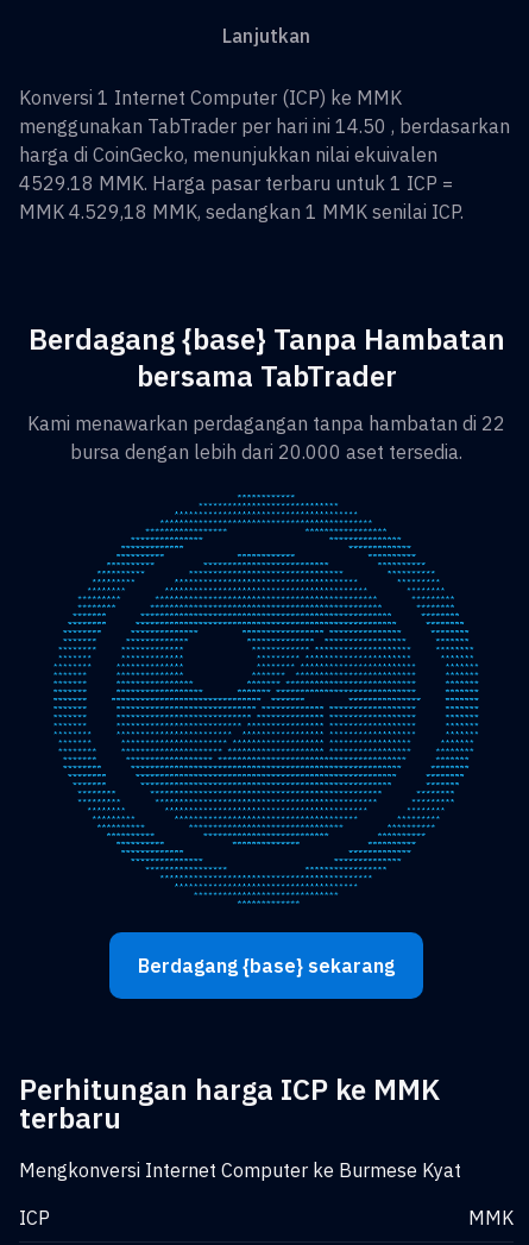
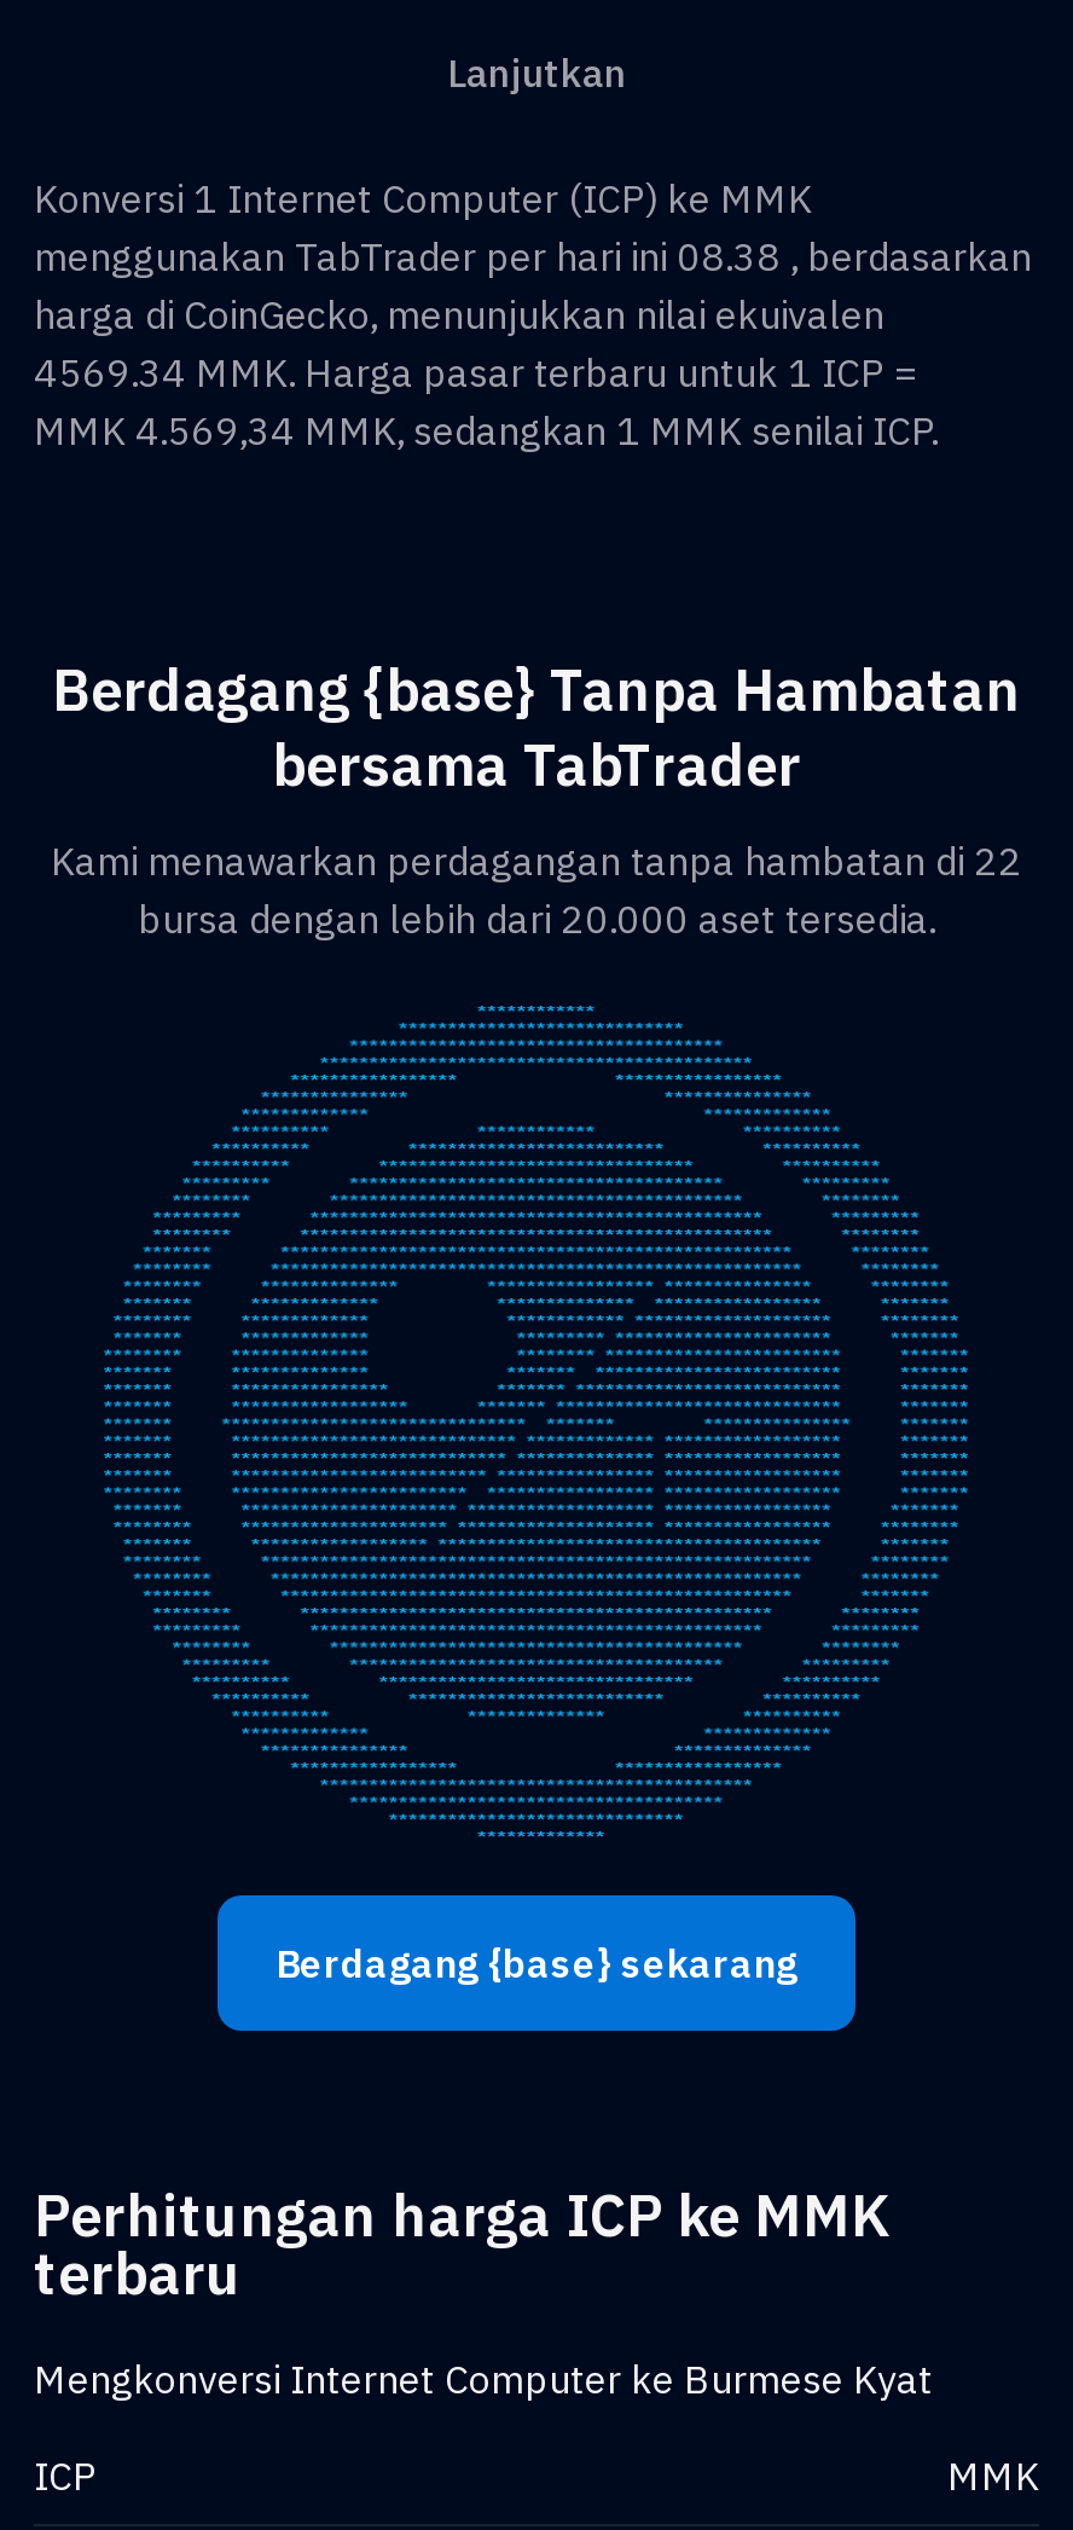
[19,114,510,137] menggunakan TabTrader per hari ini 14.50 , berdasarkan -> [34,231,1032,279] menggunakan TabTrader per hari ini 08.38 , berdasarkan
[19,171,453,194] 4529.18 MMK. Harga pasar terbaru untuk 1 ICP = -> [34,347,916,395] 4569.34 MMK. Harga pasar terbaru untuk 1 ICP =
[19,199,464,223] MMK 4.529,18 MMK, sedangkan 1 MMK senilai ICP. -> [34,405,938,453] MMK 4.569,34 MMK, sedangkan 1 MMK senilai ICP.

